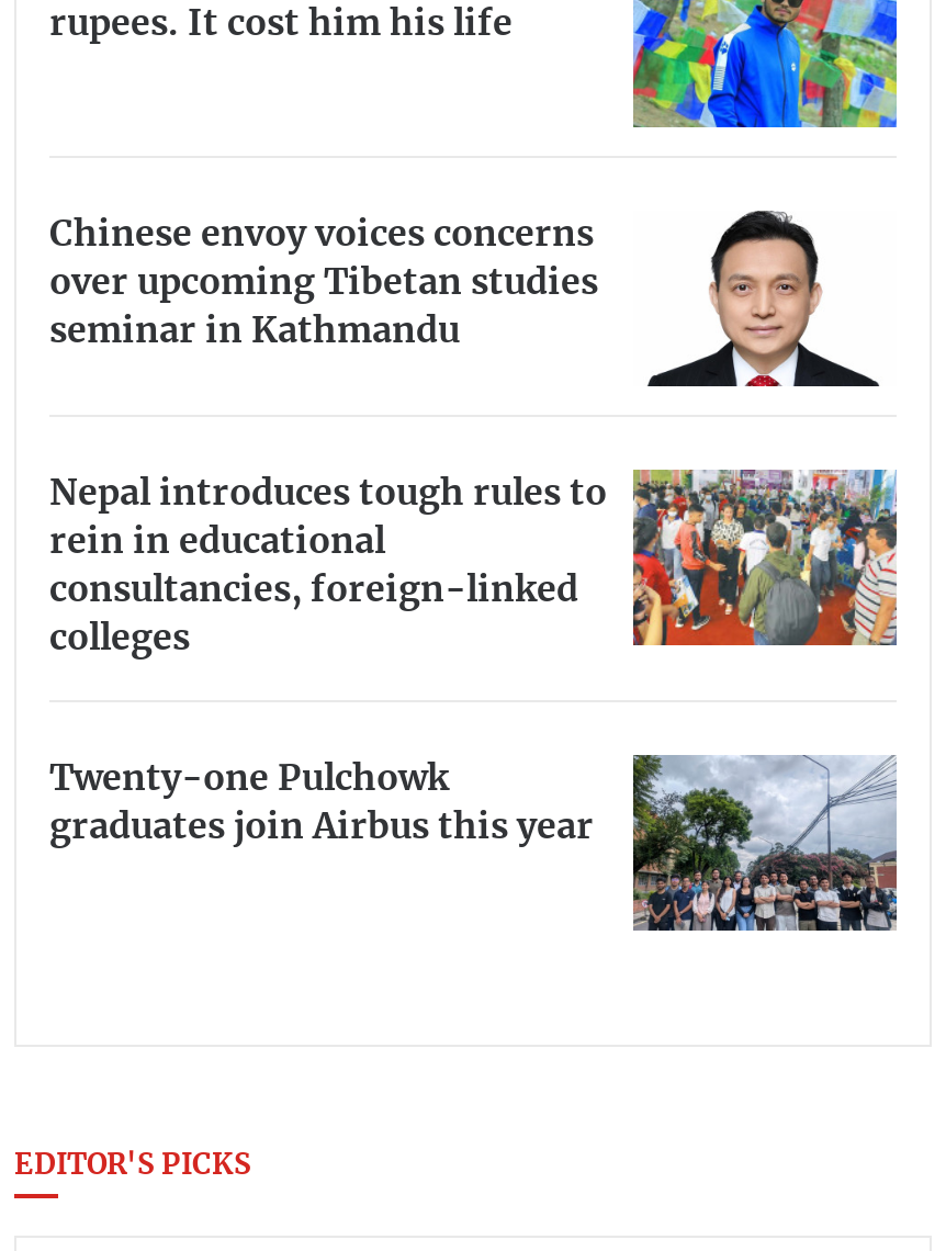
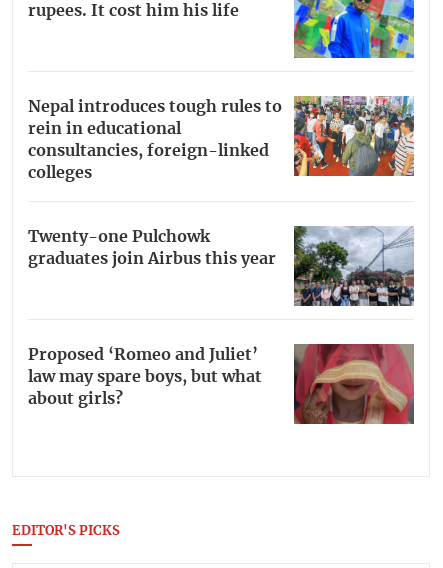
[49,211,897,388] [image] | Chinese envoy voices concerns | over upcoming Tibetan studies | seminar in Kathmandu -> none
moved [49,465,901,845] -> [28,94,416,267]: [image] | Nepal introduces tough rules to | rein in educational | consultancies, foreign-linked | colleges | Twenty-one Pulchowk | graduates join Airbus this year
none -> [28,343,415,425] [image] | Proposed ‘Romeo and Juliet’ | law may spare boys, but what | about girls?

